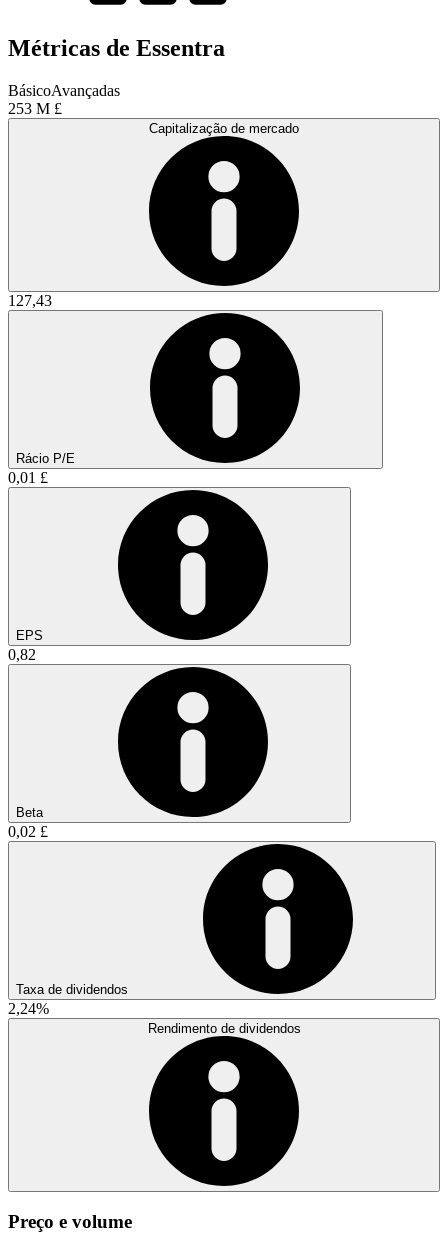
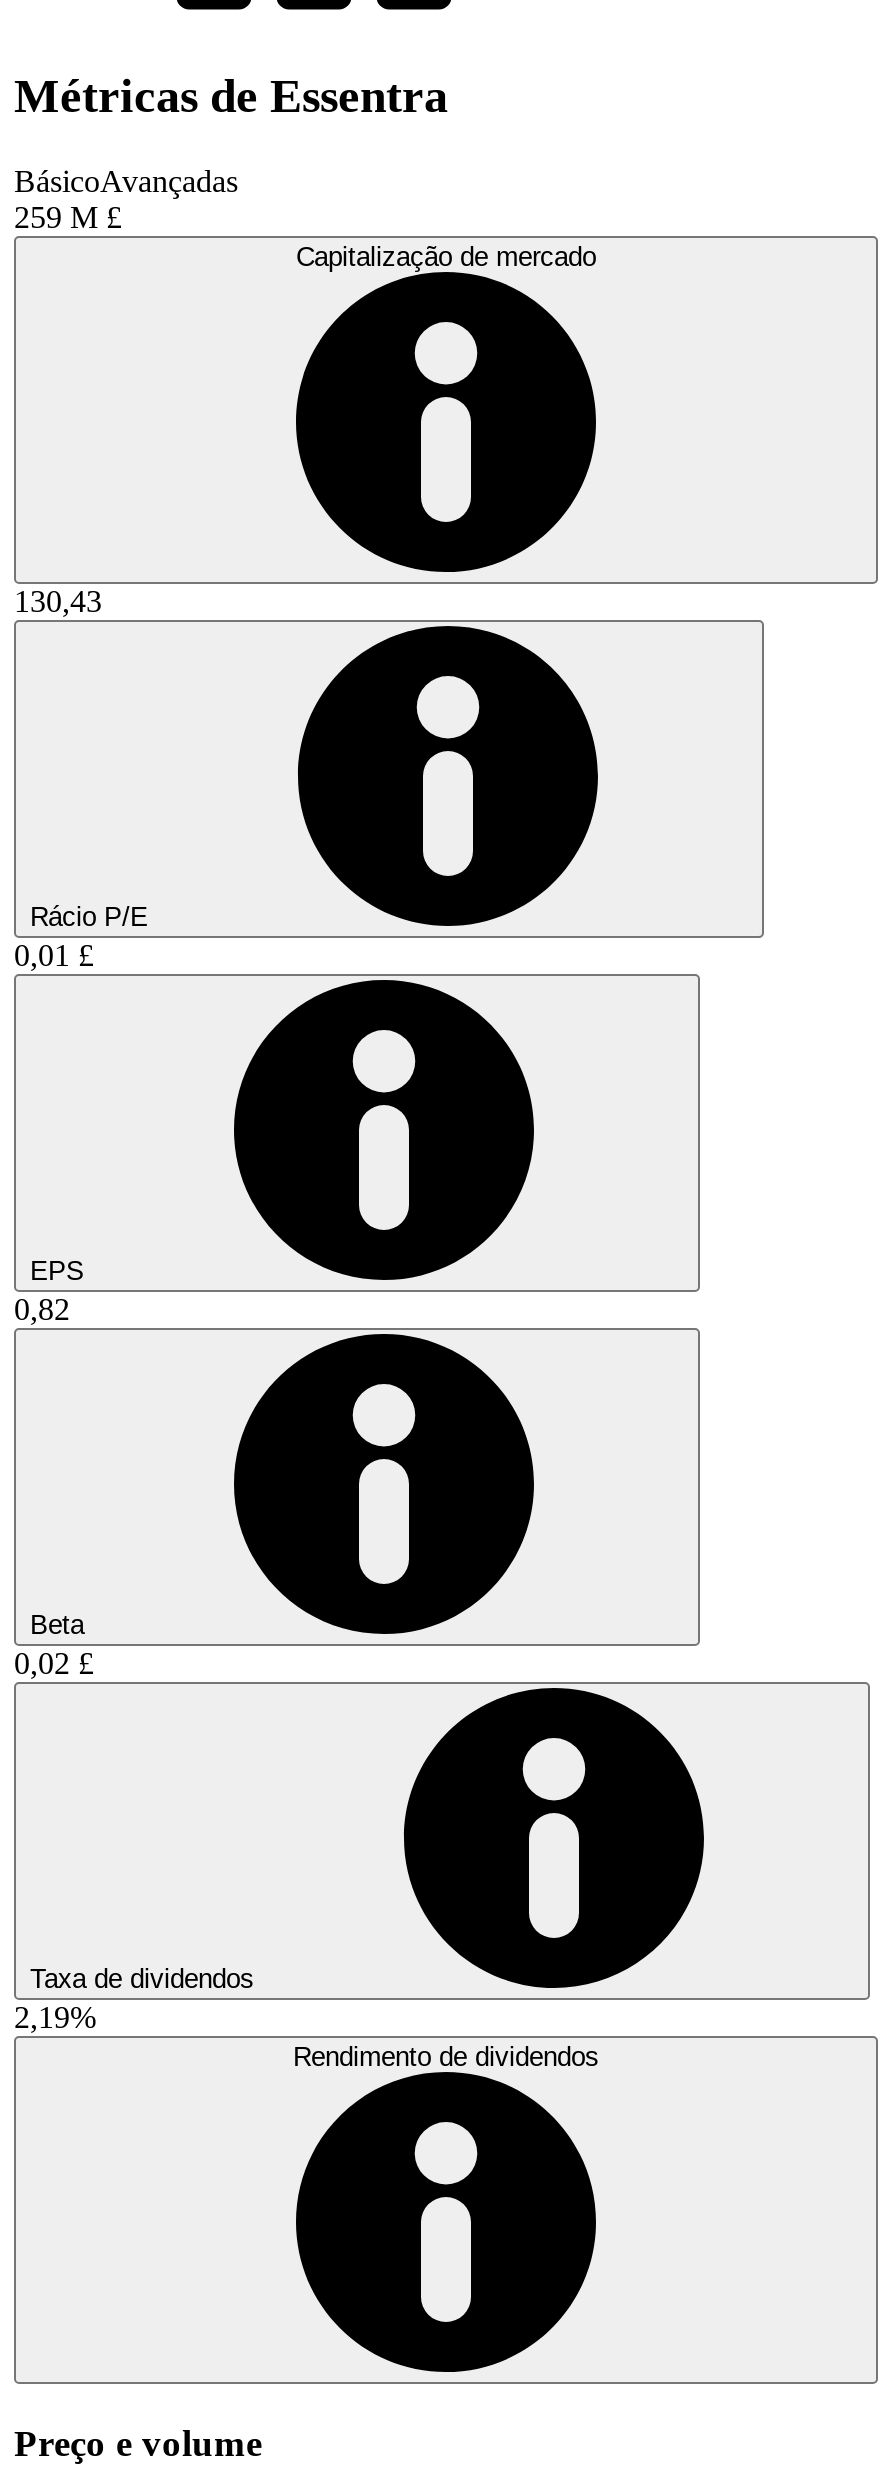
[8,100,62,117] 253 M £ -> [14,200,122,234] 259 M £
[8,292,52,309] 127,43 -> [14,584,102,618] 130,43
[8,1000,49,1017] 2,24% -> [14,2000,96,2034] 2,19%

